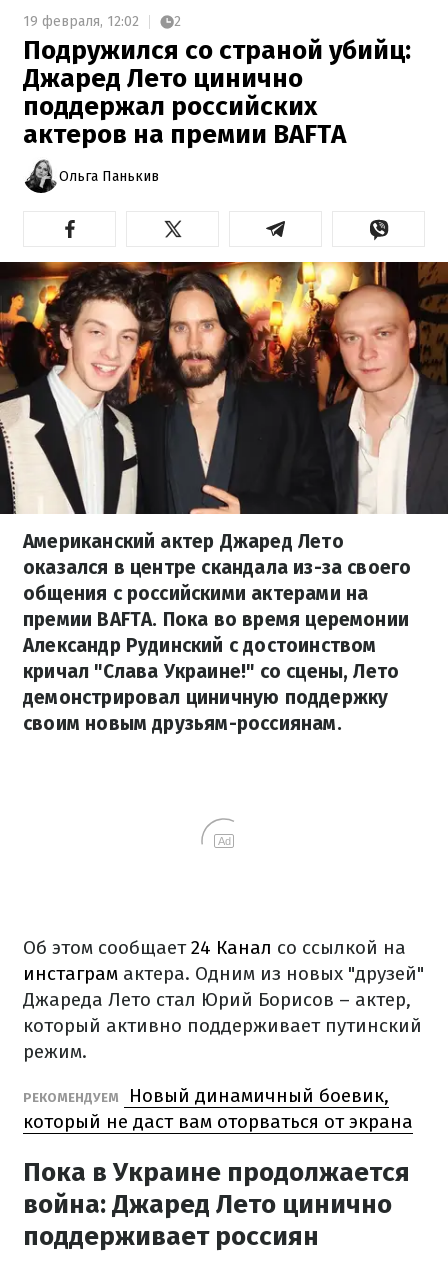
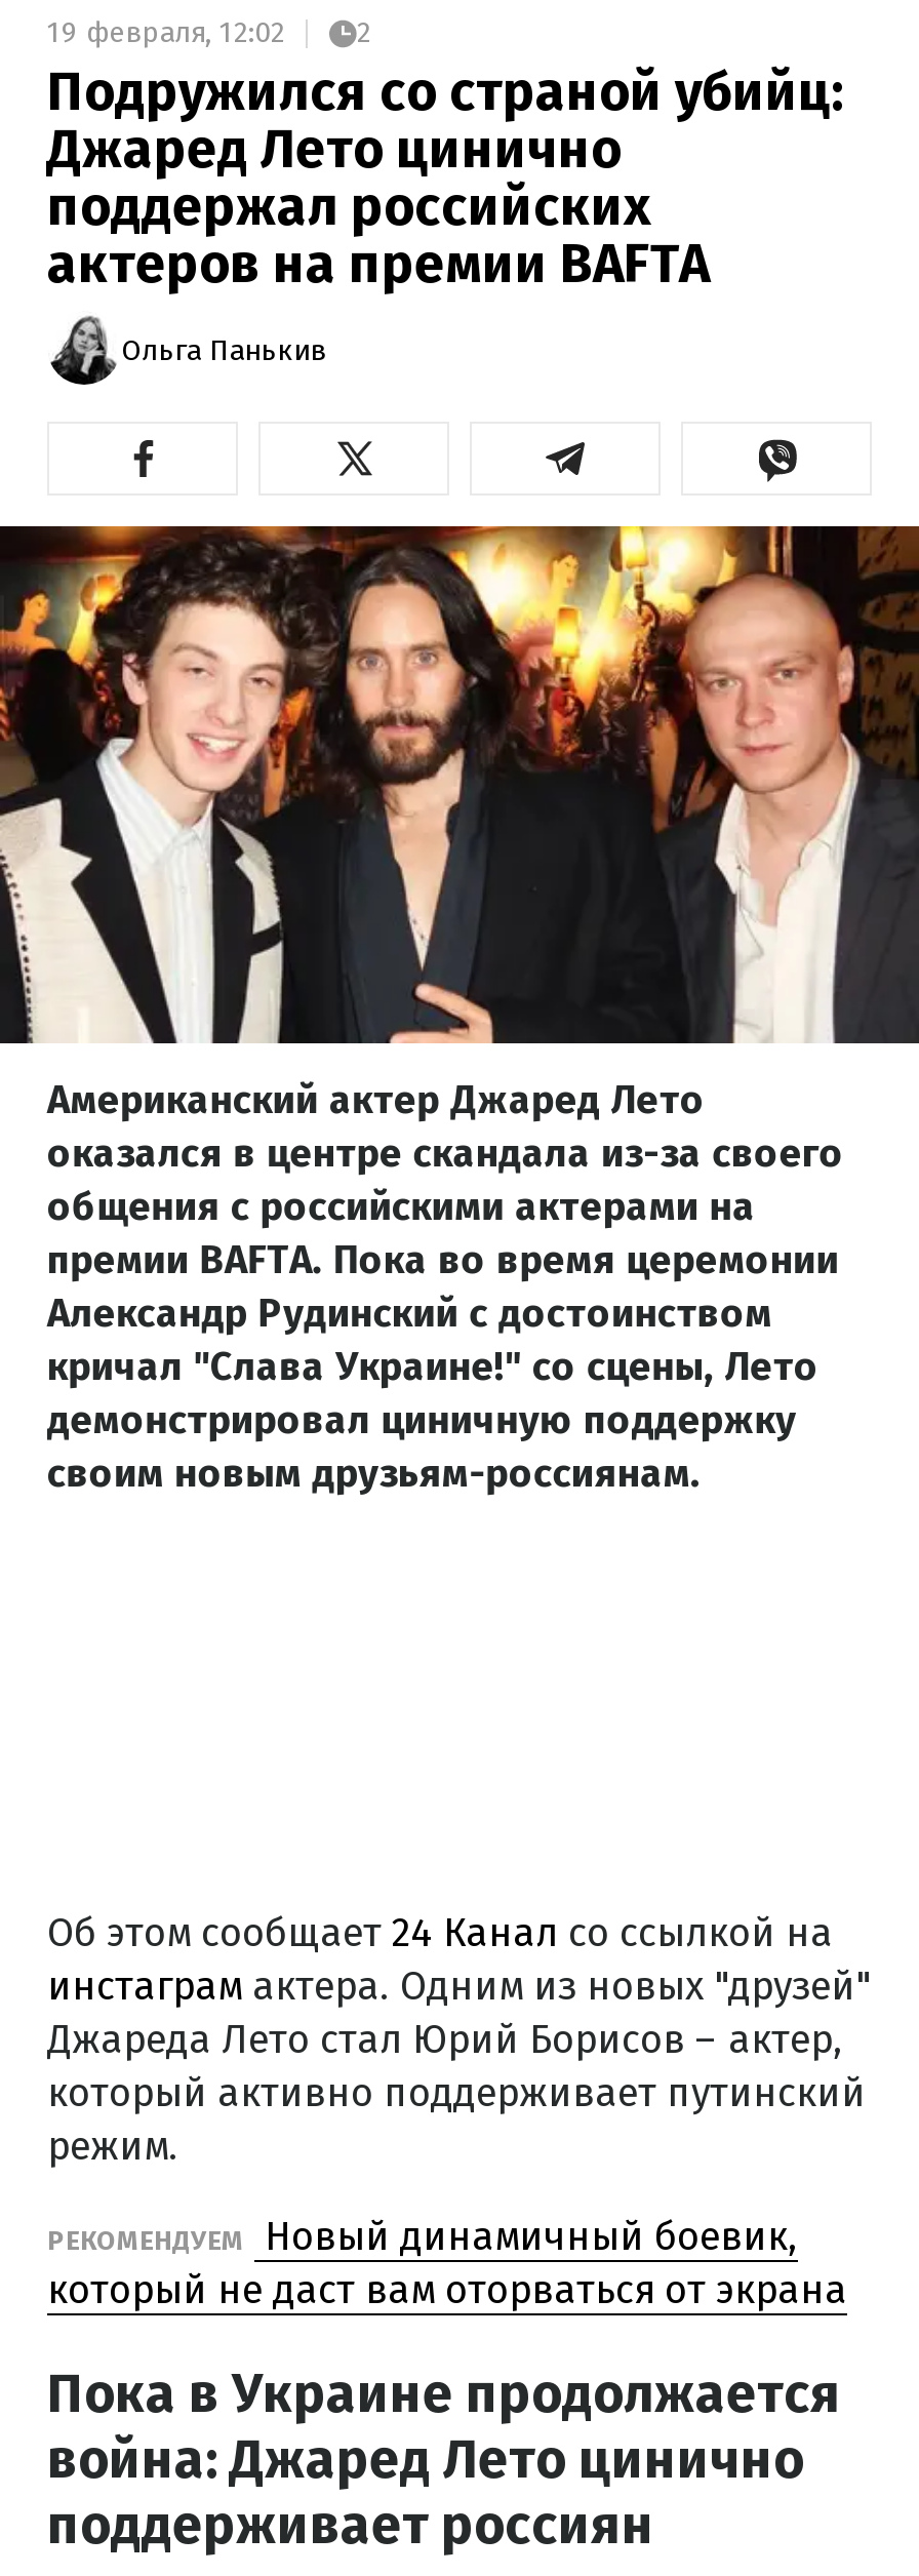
[217,835,230,847] Ad -> none

